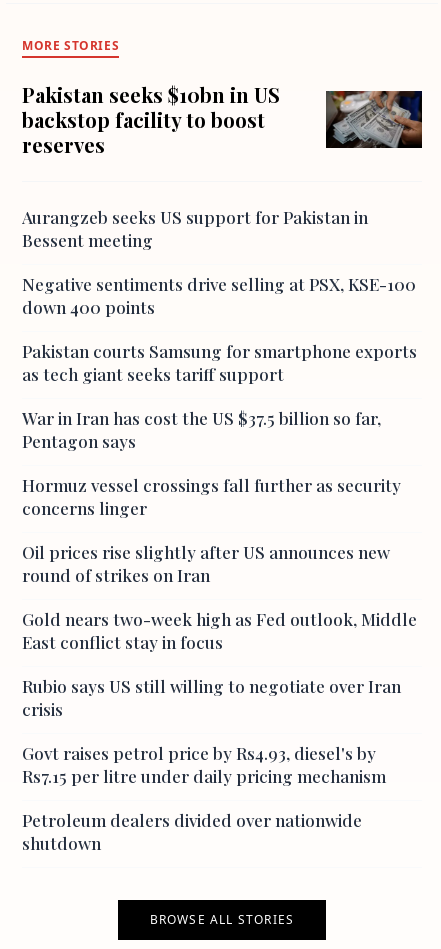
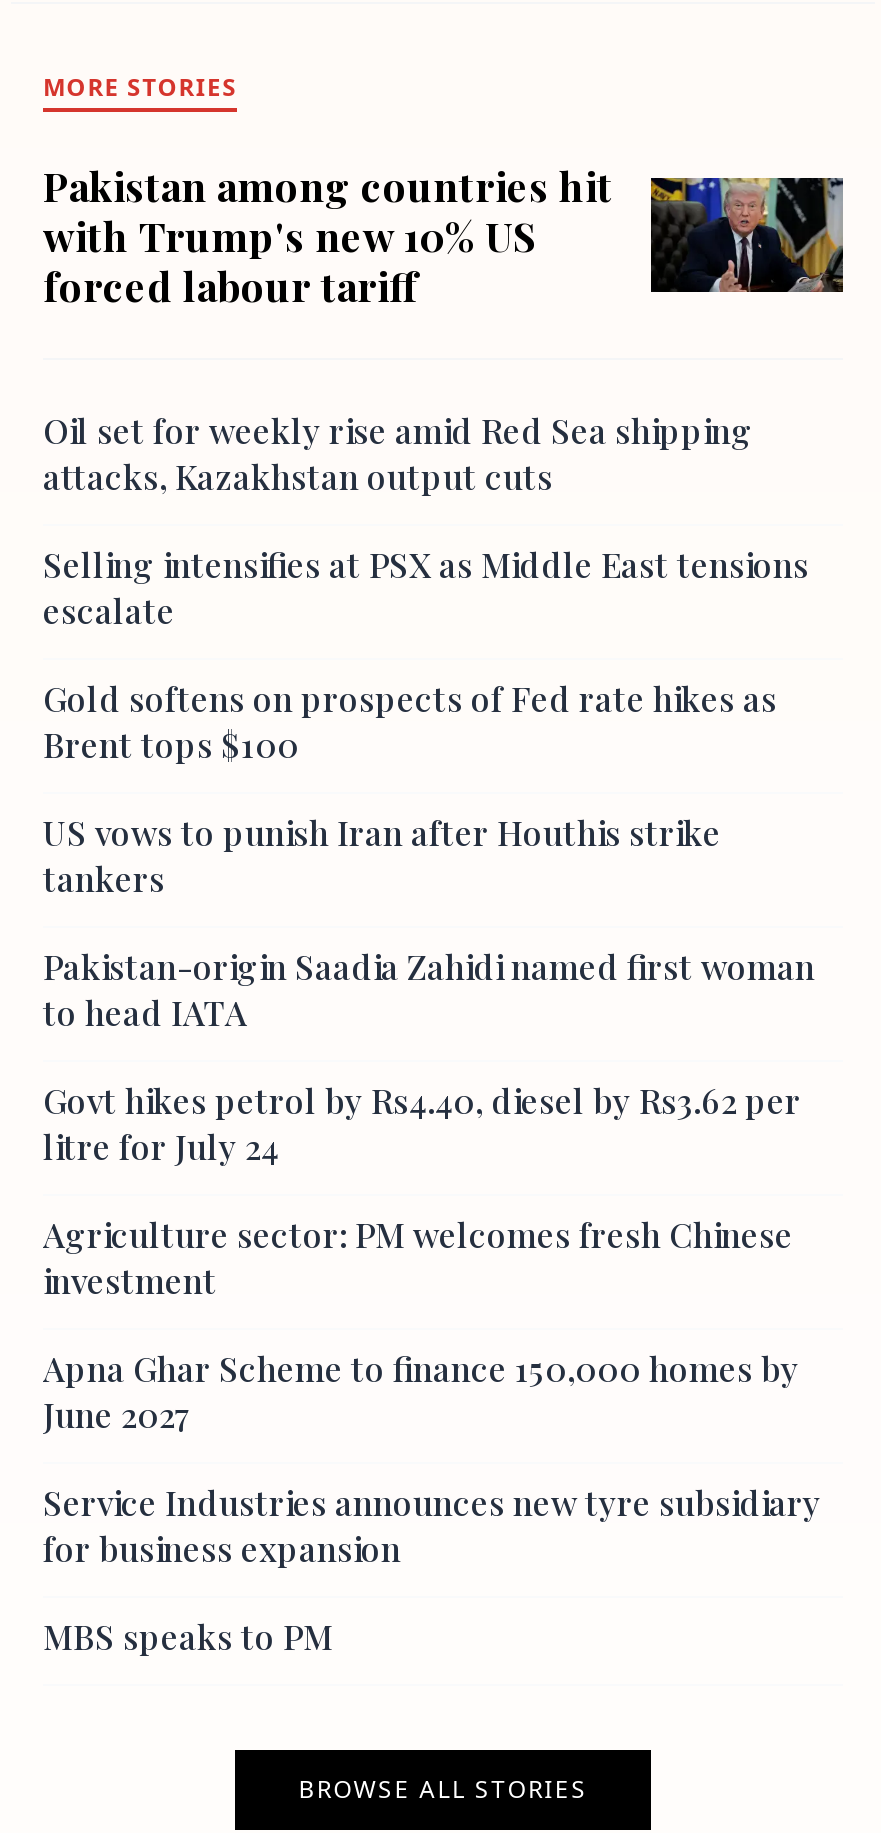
[22,81,280,158] Pakistan seeks $10bn in US | backstop facility to boost | reserves -> [43,158,613,312] Pakistan among countries hit | with Trump's new 10% US | forced labour tariff
[326,90,422,149] [image] -> [651,176,845,294] [image]
[22,206,368,251] Aurangzeb seeks US support for Pakistan in | Bessent meeting -> [43,408,753,498] Oil set for weekly rise amid Red Sea shipping | attacks, Kazakhstan output cuts
[22,273,416,318] Negative sentiments drive selling at PSX, KSE-100 | down 400 points -> [43,542,809,632] Selling intensifies at PSX as Middle East tensions | escalate
[22,340,417,385] Pakistan courts Samsung for smartphone exports | as tech giant seeks tariff support -> [43,676,777,766] Gold softens on prospects of Fed rate hikes as | Brent tops $100
[22,407,381,452] War in Iran has cost the US $37.5 billion so far, | Pentagon says -> [43,810,721,900] US vows to punish Iran after Houthis strike | tankers
[22,474,401,519] Hormuz vessel crossings fall further as security | concerns linger -> [43,944,815,1034] Pakistan-origin Saadia Zahidi named first woman | to head IATA
[22,541,390,586] Oil prices rise slightly after US announces new | round of strikes on Iran -> [43,1078,801,1168] Govt hikes petrol by Rs4.40, diesel by Rs3.62 per | litre for July 24
[22,608,417,653] Gold nears two-week high as Fed outlook, Middle | East conflict stay in focus -> [43,1212,793,1302] Agriculture sector: PM welcomes fresh Chinese | investment
[22,675,401,720] Rubio says US still willing to negotiate over Iran | crisis -> [43,1346,799,1436] Apna Ghar Scheme to finance 150,000 homes by | June 2027
[22,742,386,787] Govt raises petrol price by Rs4.93, diesel's by | Rs7.15 per litre under daily pricing mechanism -> [43,1480,821,1570] Service Industries announces new tyre subsidiary | for business expansion
[22,809,362,854] Petroleum dealers divided over nationwide | shutdown -> [43,1614,333,1658] MBS speaks to PM

